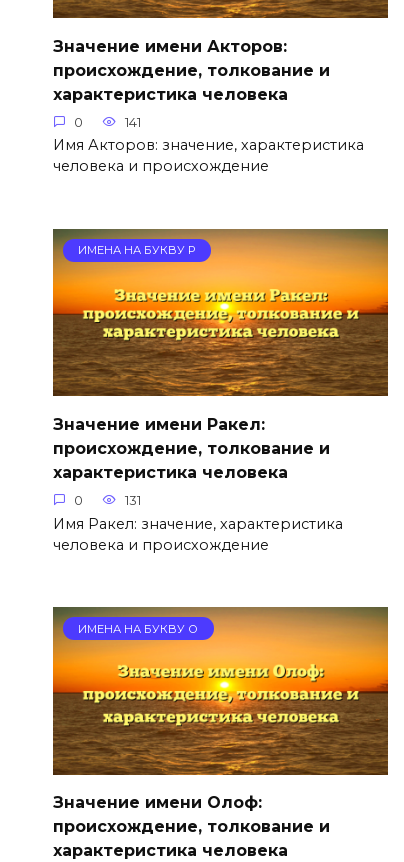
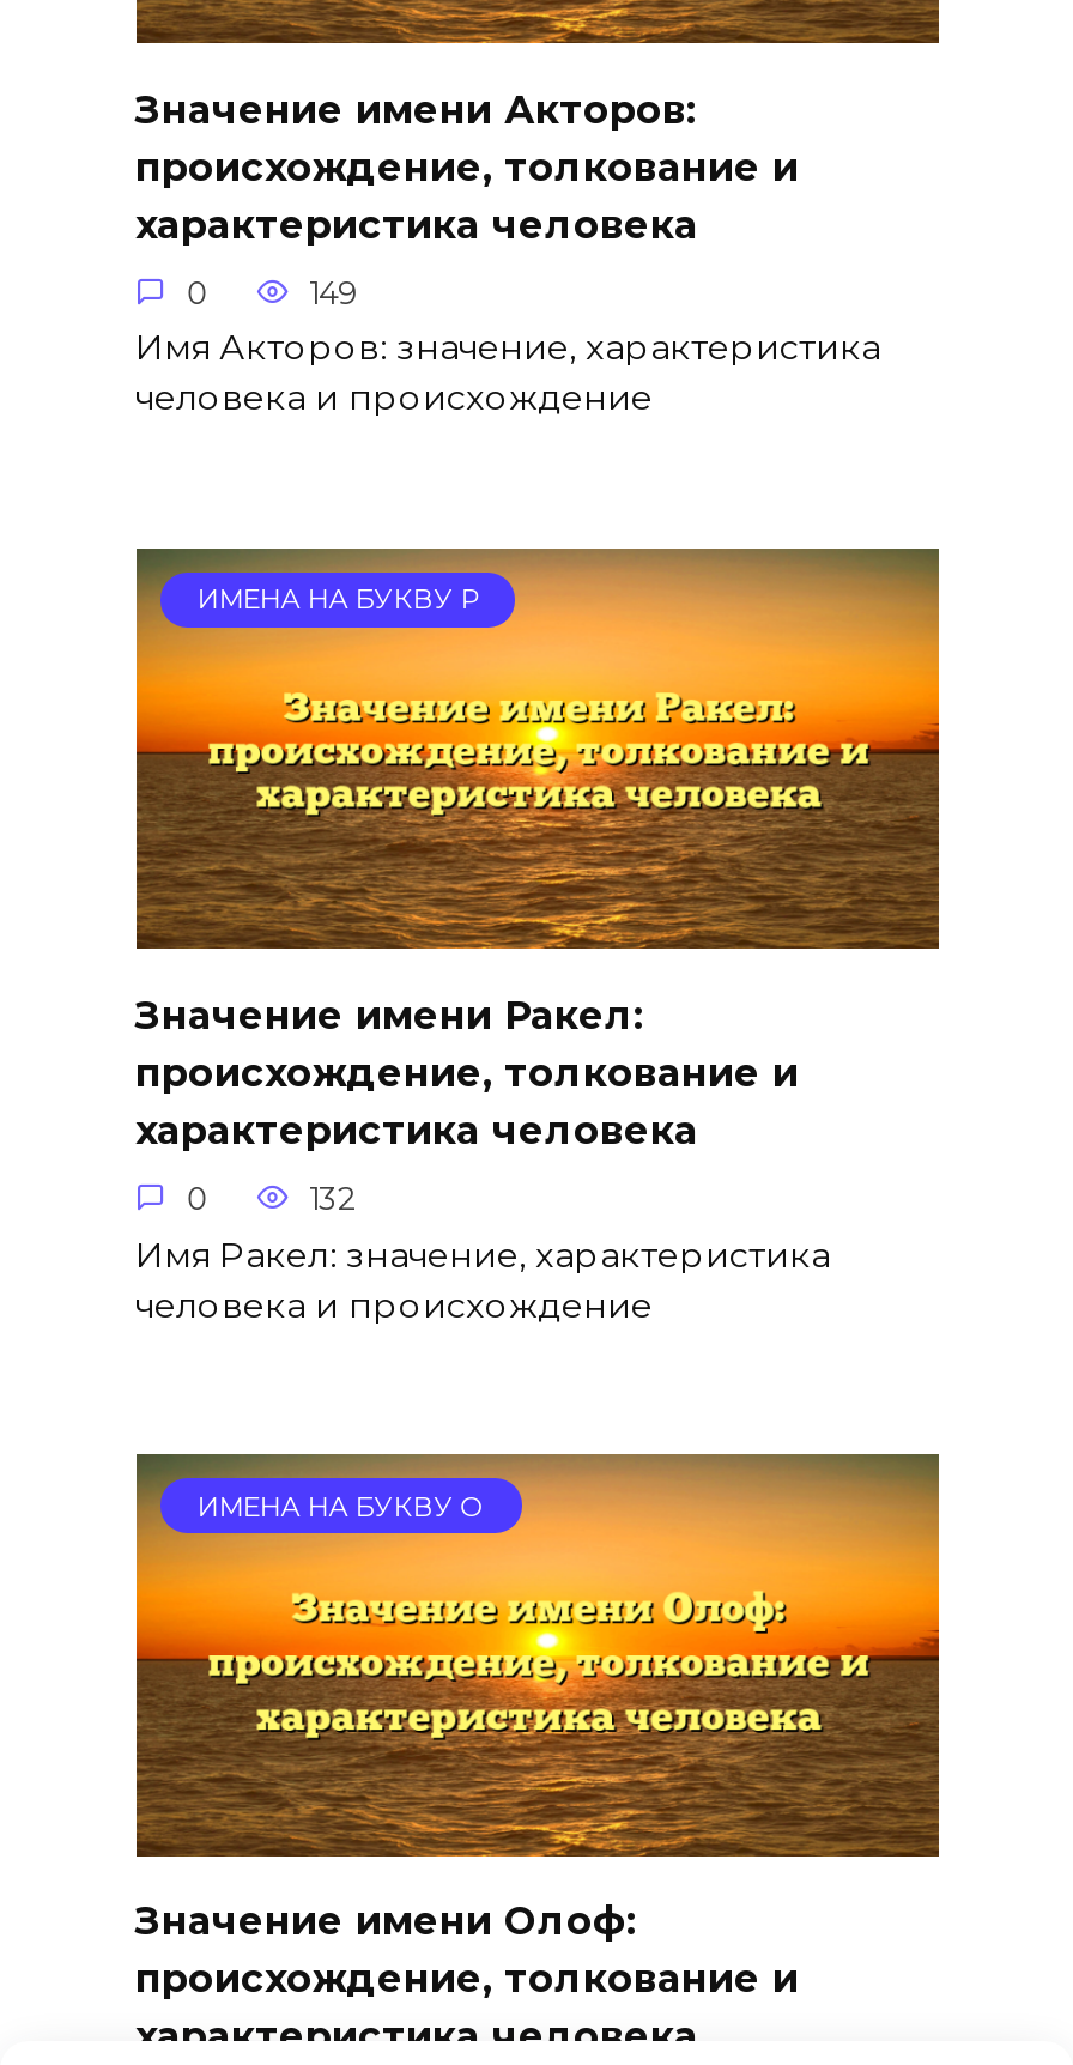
[125,115,141,130] 141 -> [309,275,357,310] 149
[125,493,141,508] 131 -> [309,1181,354,1216] 132

